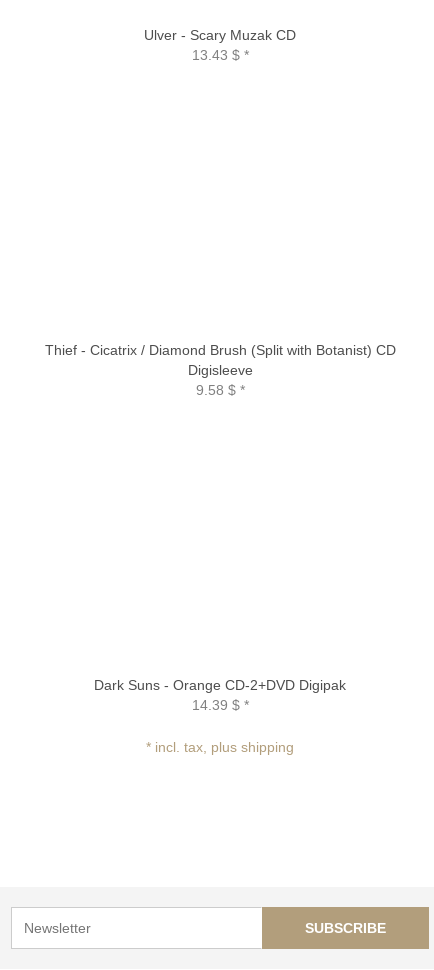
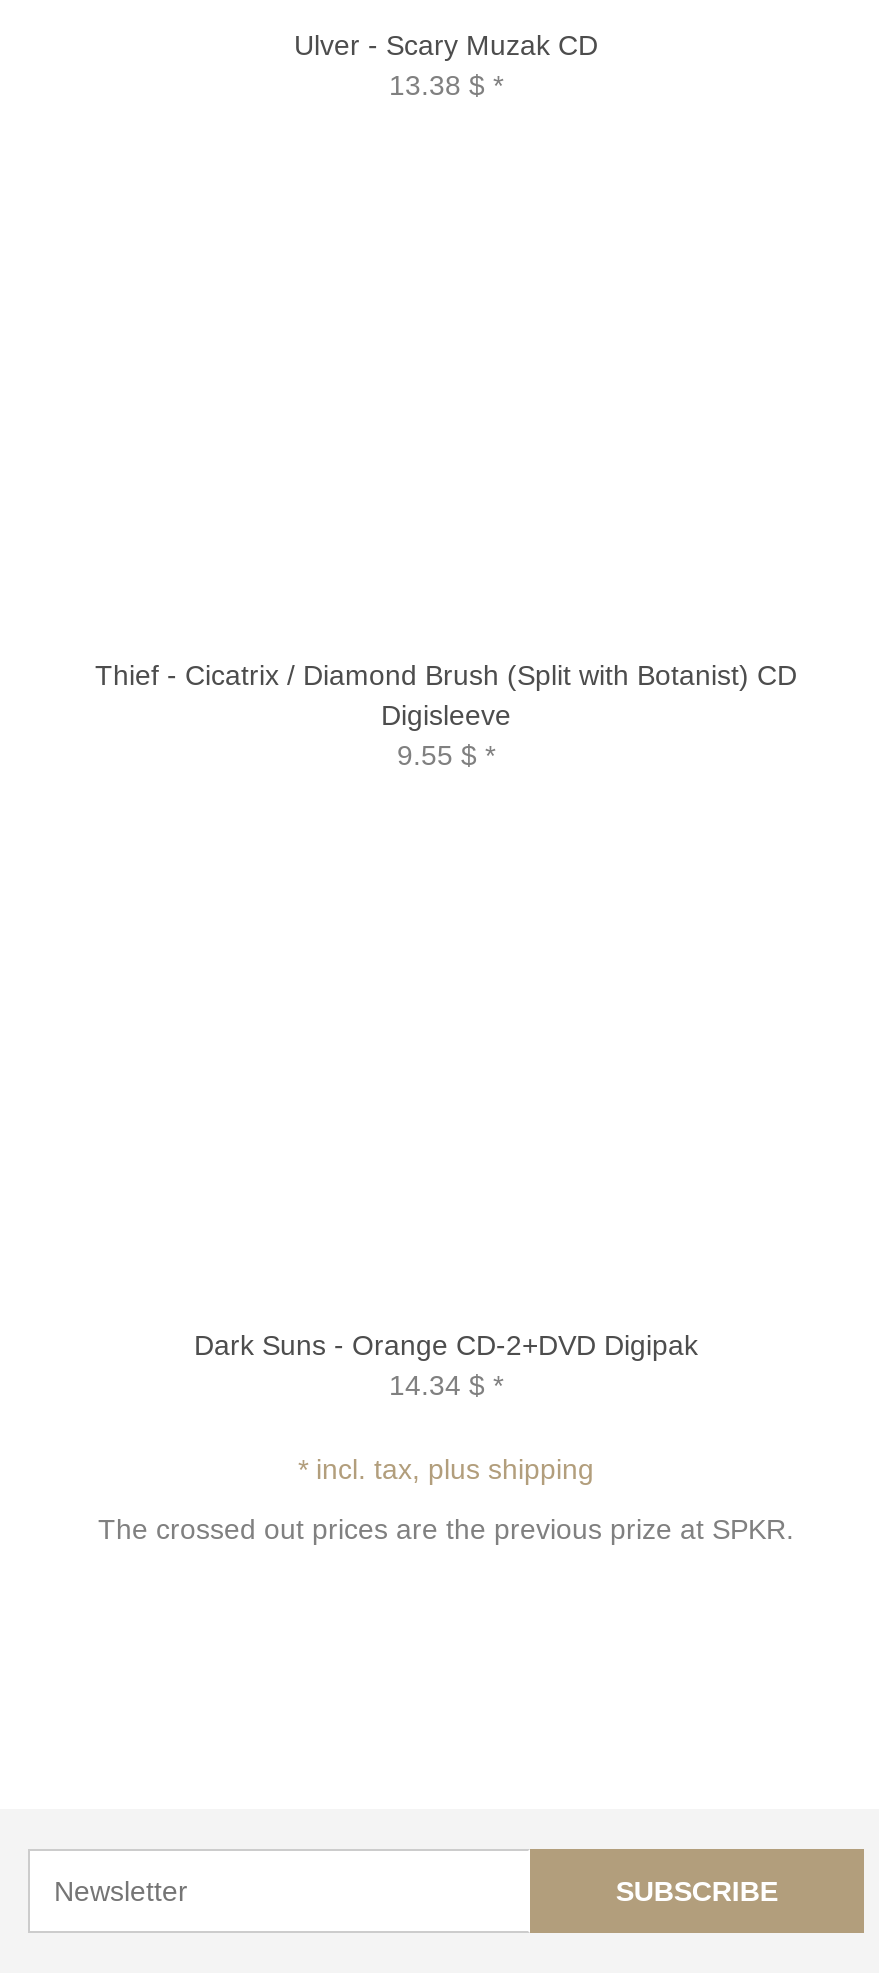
[191,47,248,63] 13.43 $* -> [389,69,503,101] 13.38 $*
[195,382,244,398] 9.58 $* -> [397,739,495,771] 9.55 $*
[191,697,248,713] 14.39 $* -> [389,1369,503,1401] 14.34 $*
none -> [98,1513,794,1545] The crossed out prices are the previous prize at SPKR.

